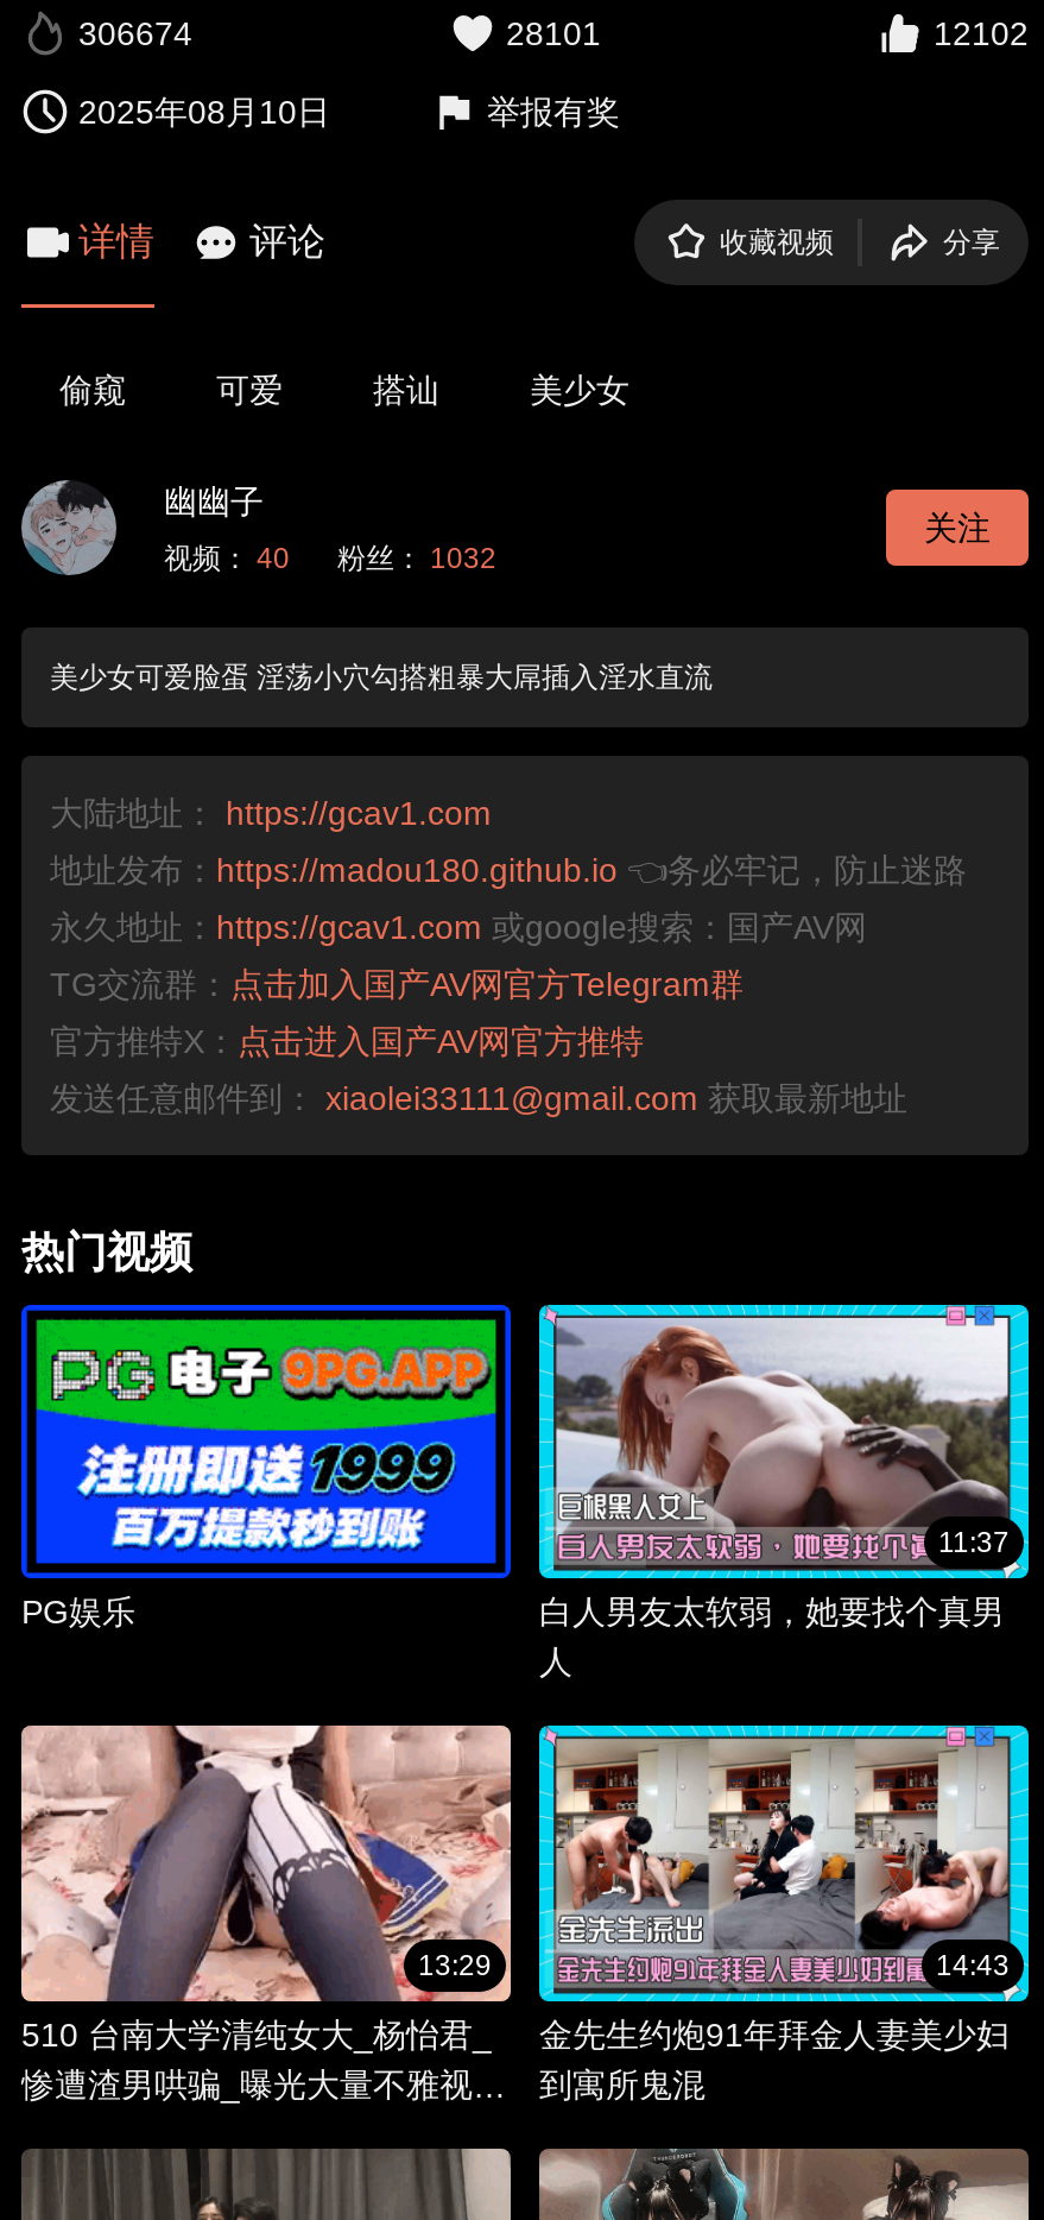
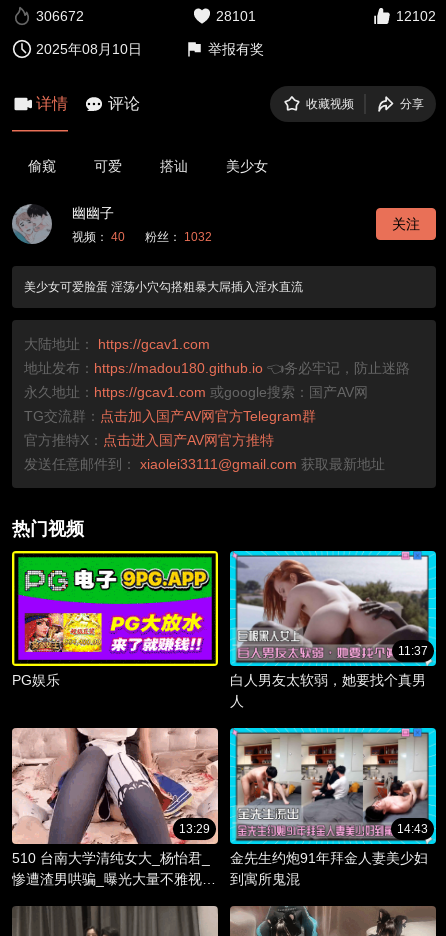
[78,13,192,51] 306674 -> [36,7,84,23] 306672
[19,1303,513,1581] [image] -> [11,550,219,667] [image]

